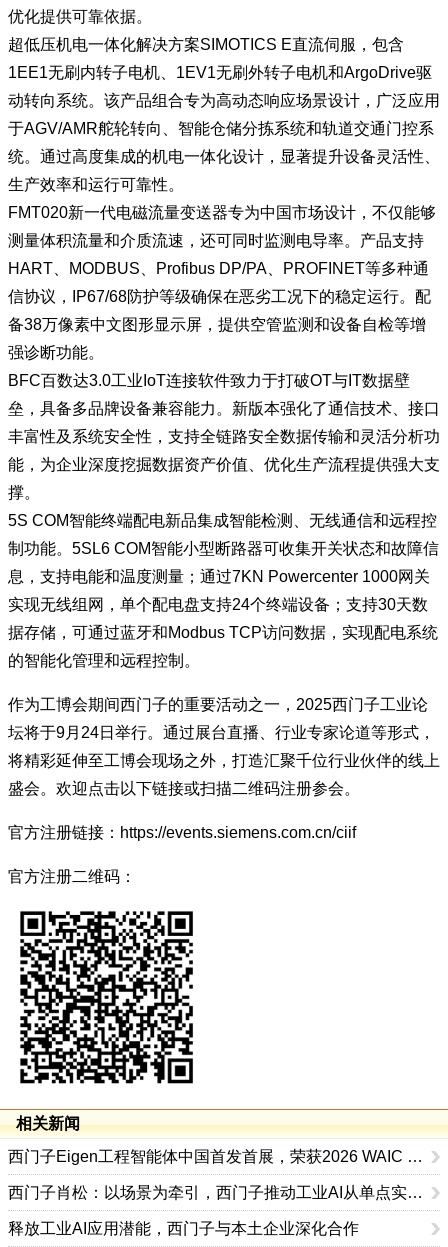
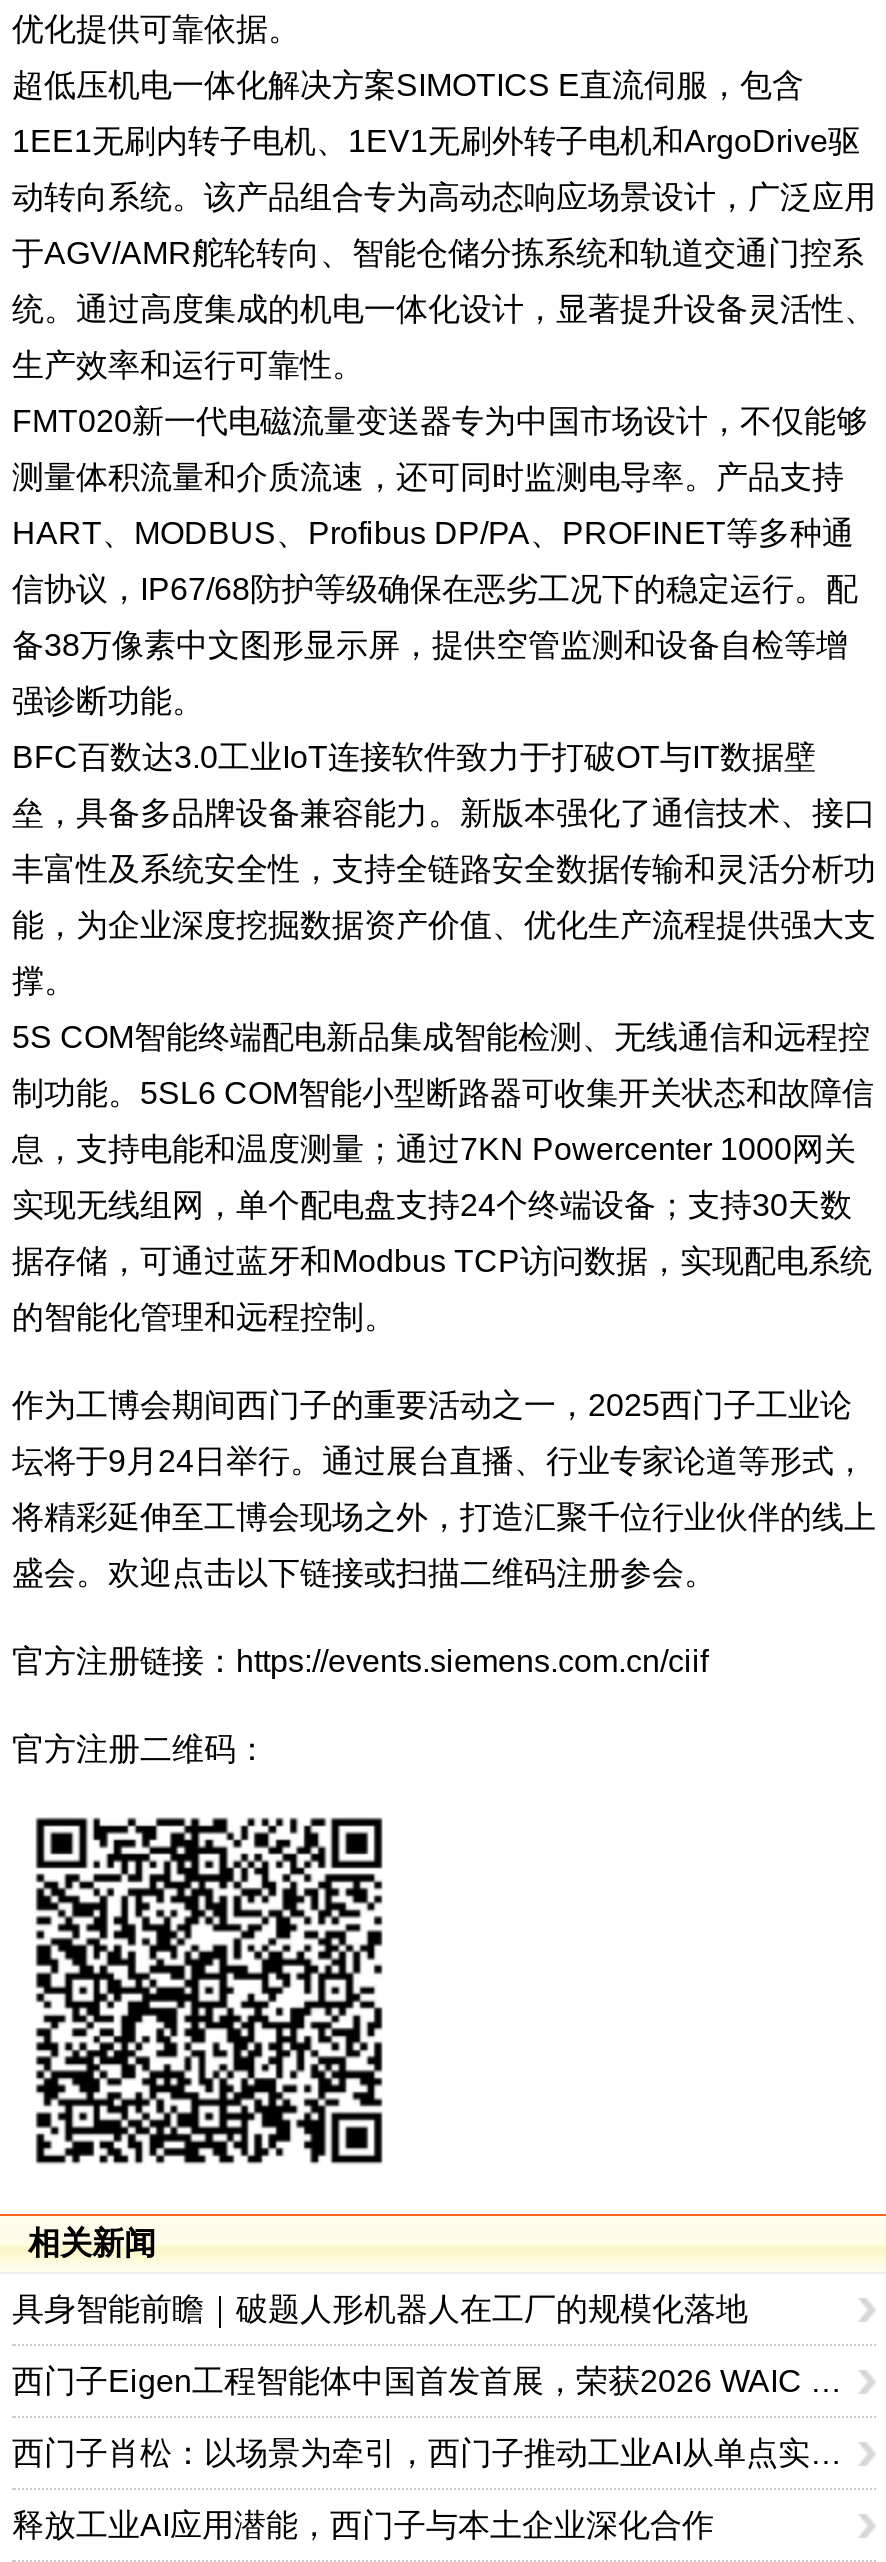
none -> [12,2292,748,2326] 具身智能前瞻｜破题人形机器人在工厂的规模化落地

